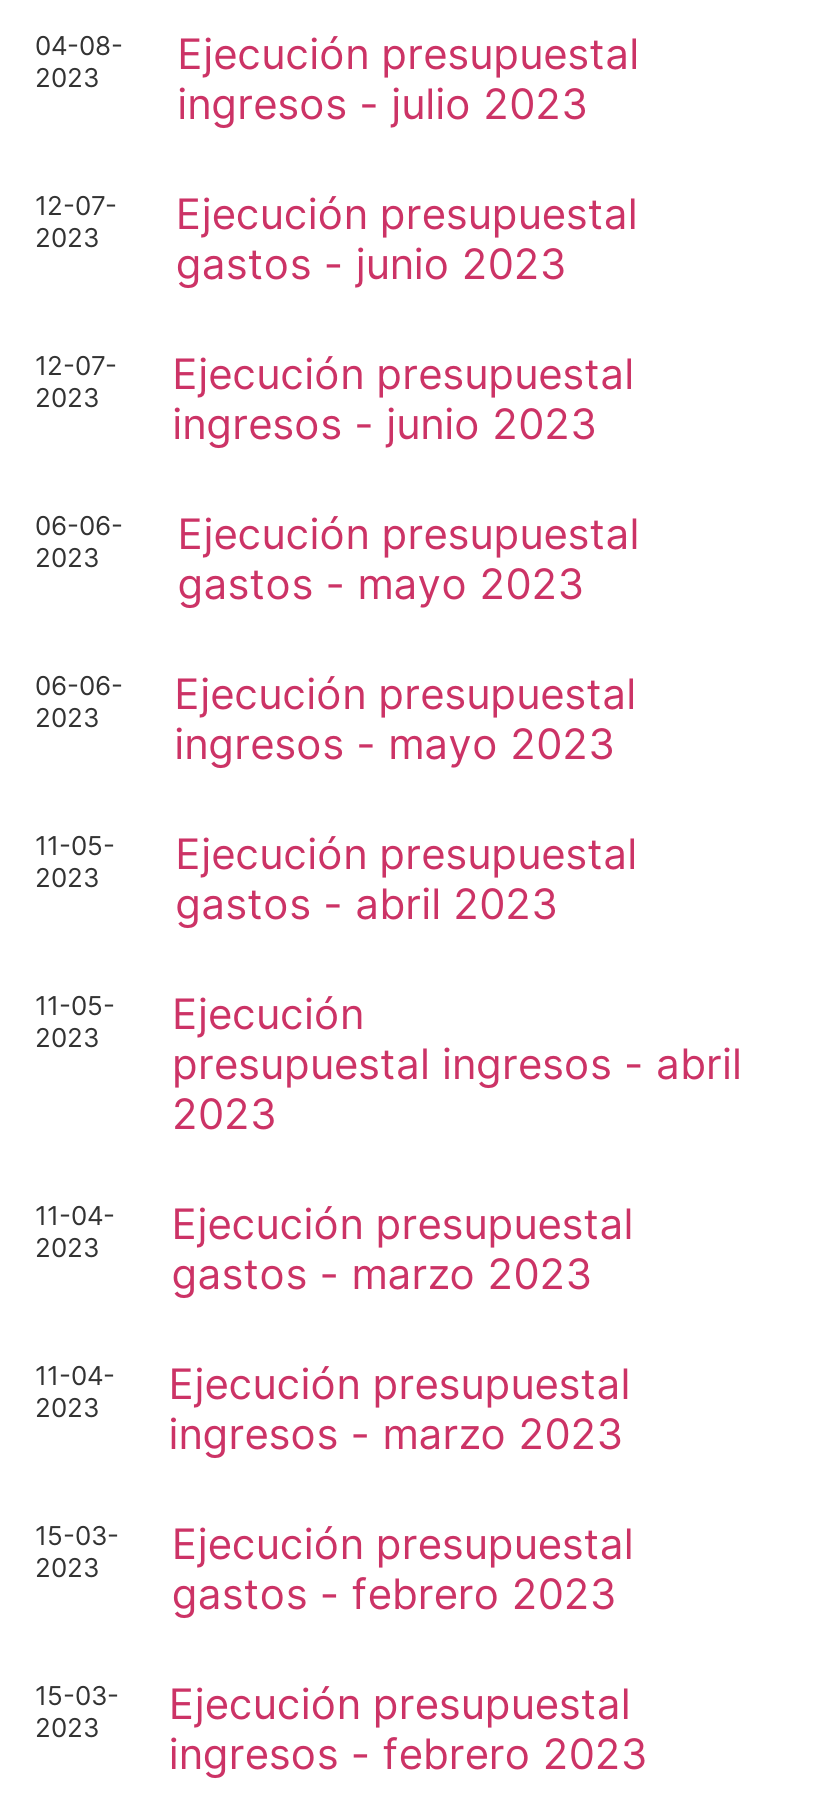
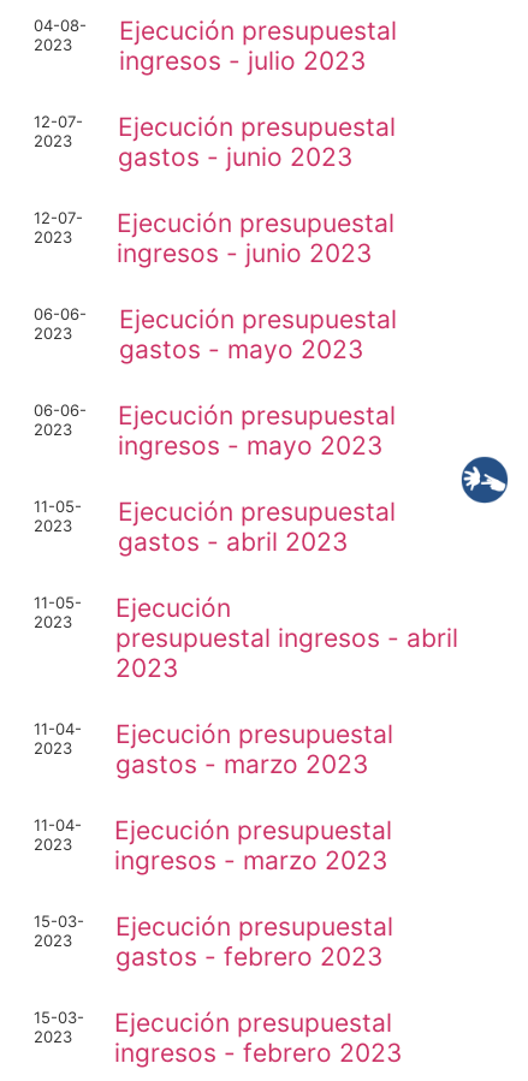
none -> [459,455,510,505] [image]

